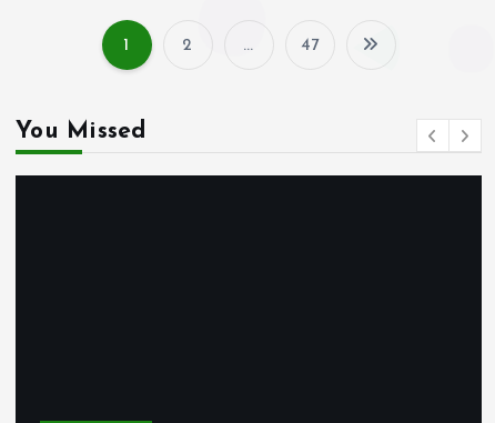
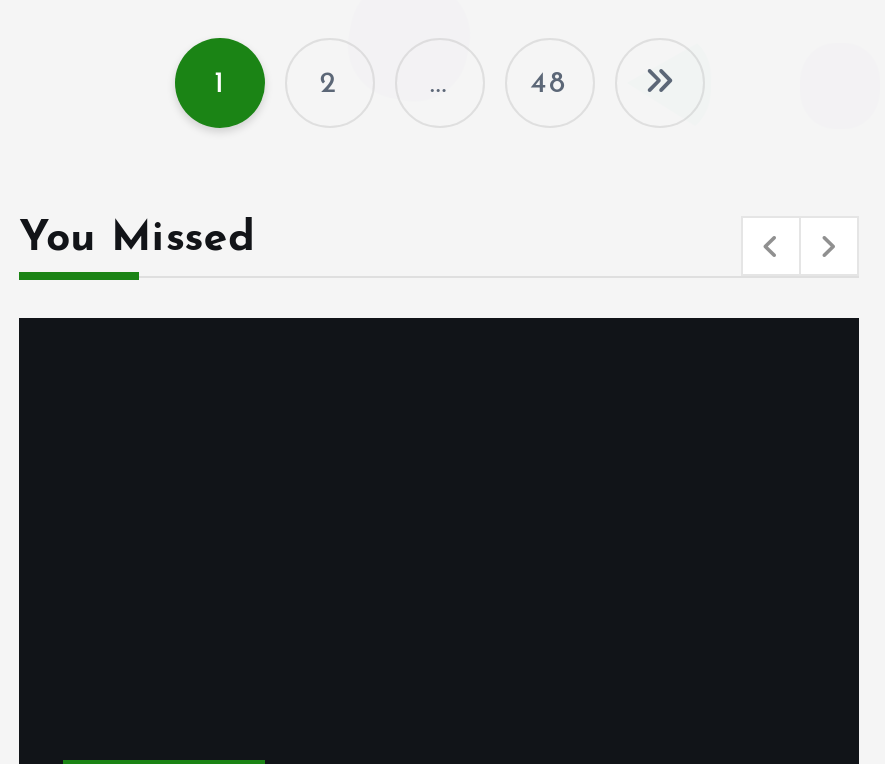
[301,38,319,55] 47 -> [531,71,567,101] 48

